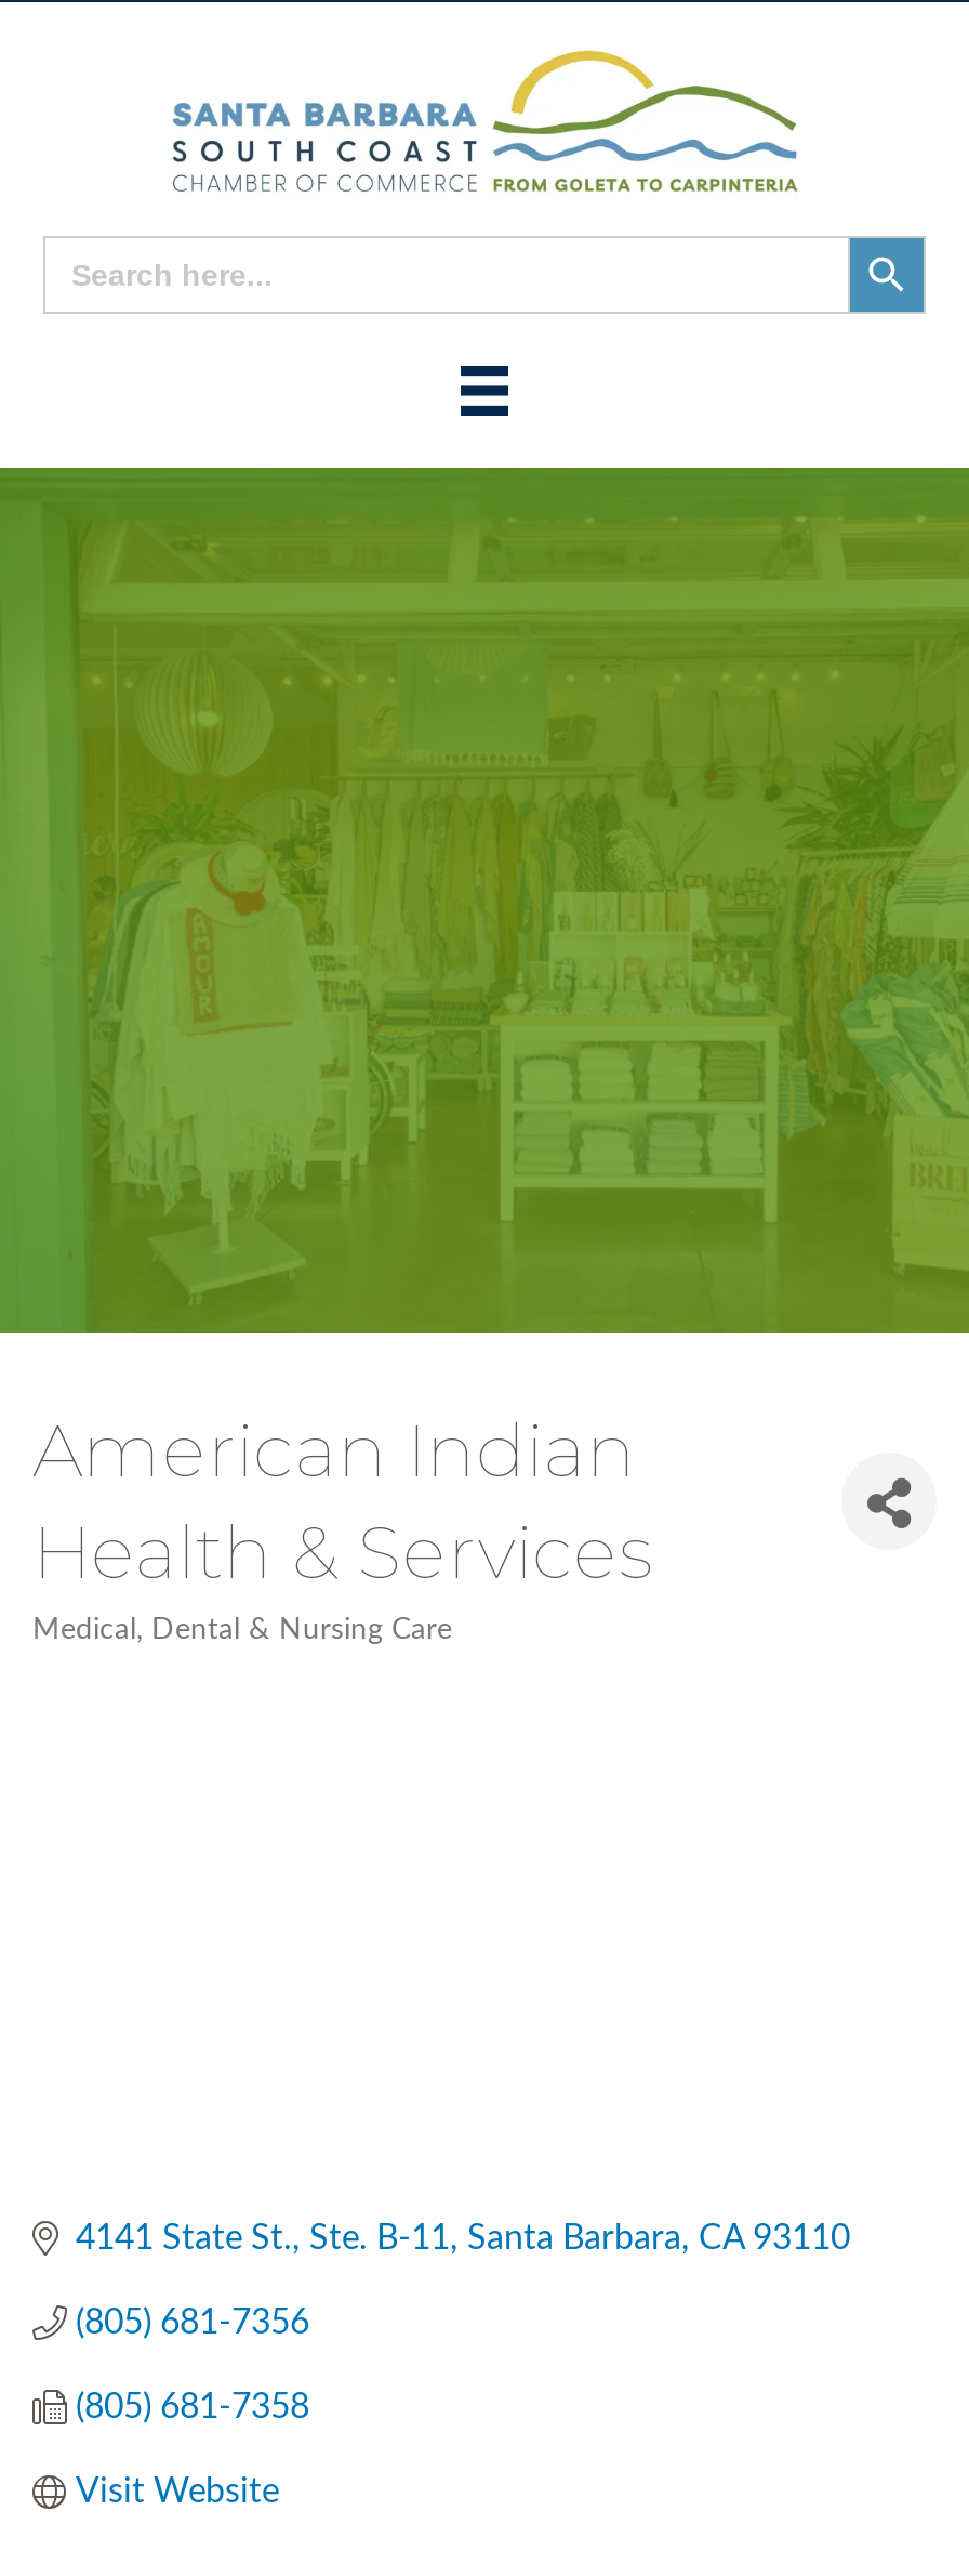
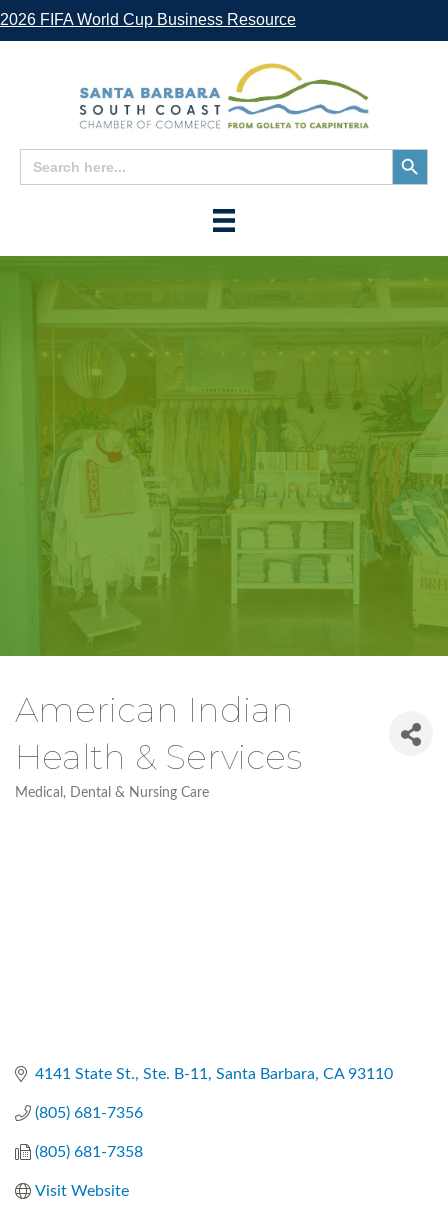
none -> [0,11,296,28] 2026 FIFA World Cup Business Resource

